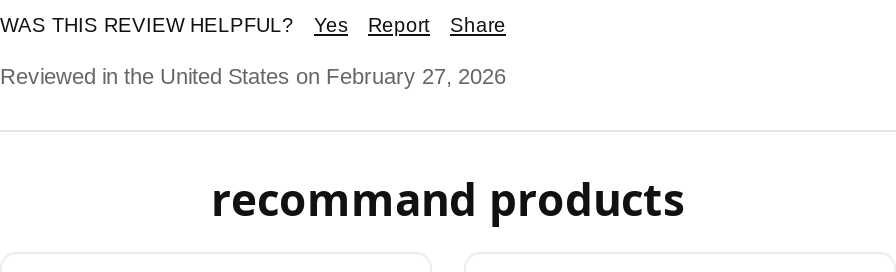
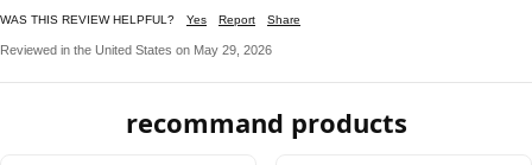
[0,65,506,89] Reviewed in the United States on February 27, 2026 -> [0,42,272,57] Reviewed in the United States on May 29, 2026

